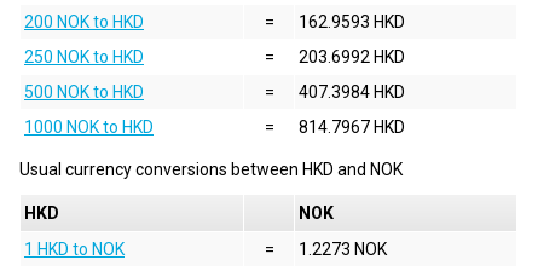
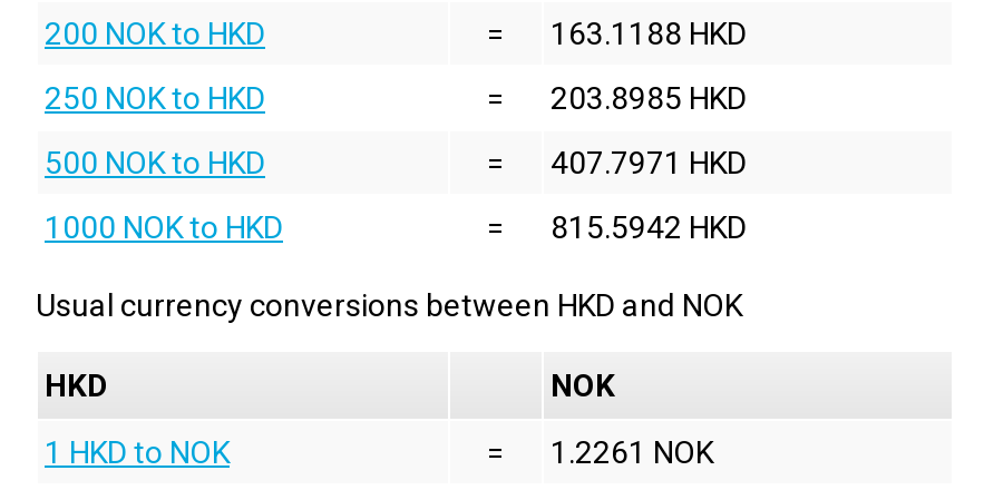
[299,12,405,31] 162.9593 HKD -> [551,15,747,51] 163.1188 HKD
[299,47,405,66] 203.6992 HKD -> [551,80,747,116] 203.8985 HKD
[299,82,405,102] 407.3984 HKD -> [551,145,747,180] 407.7971 HKD
[299,117,405,137] 814.7967 HKD -> [551,209,747,245] 815.5942 HKD
[299,239,387,259] 1.2273 NOK -> [551,434,713,470] 1.2261 NOK

